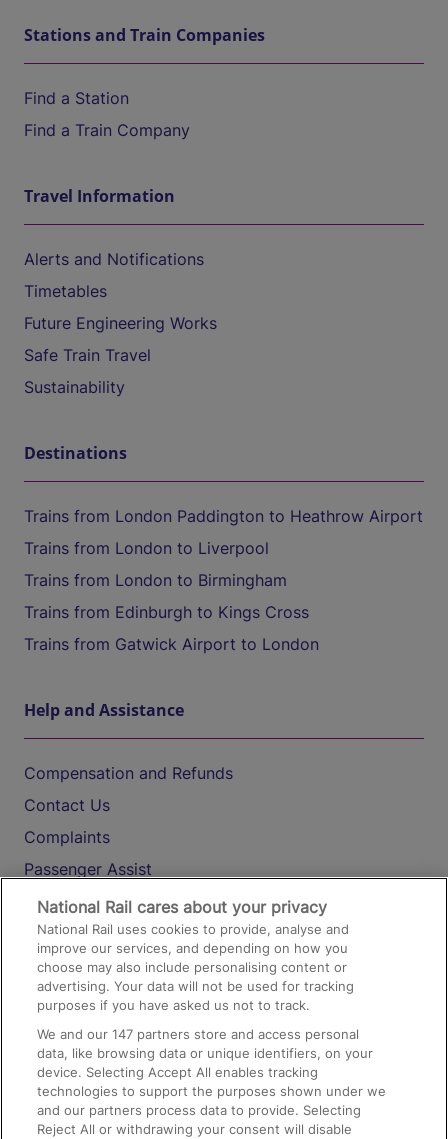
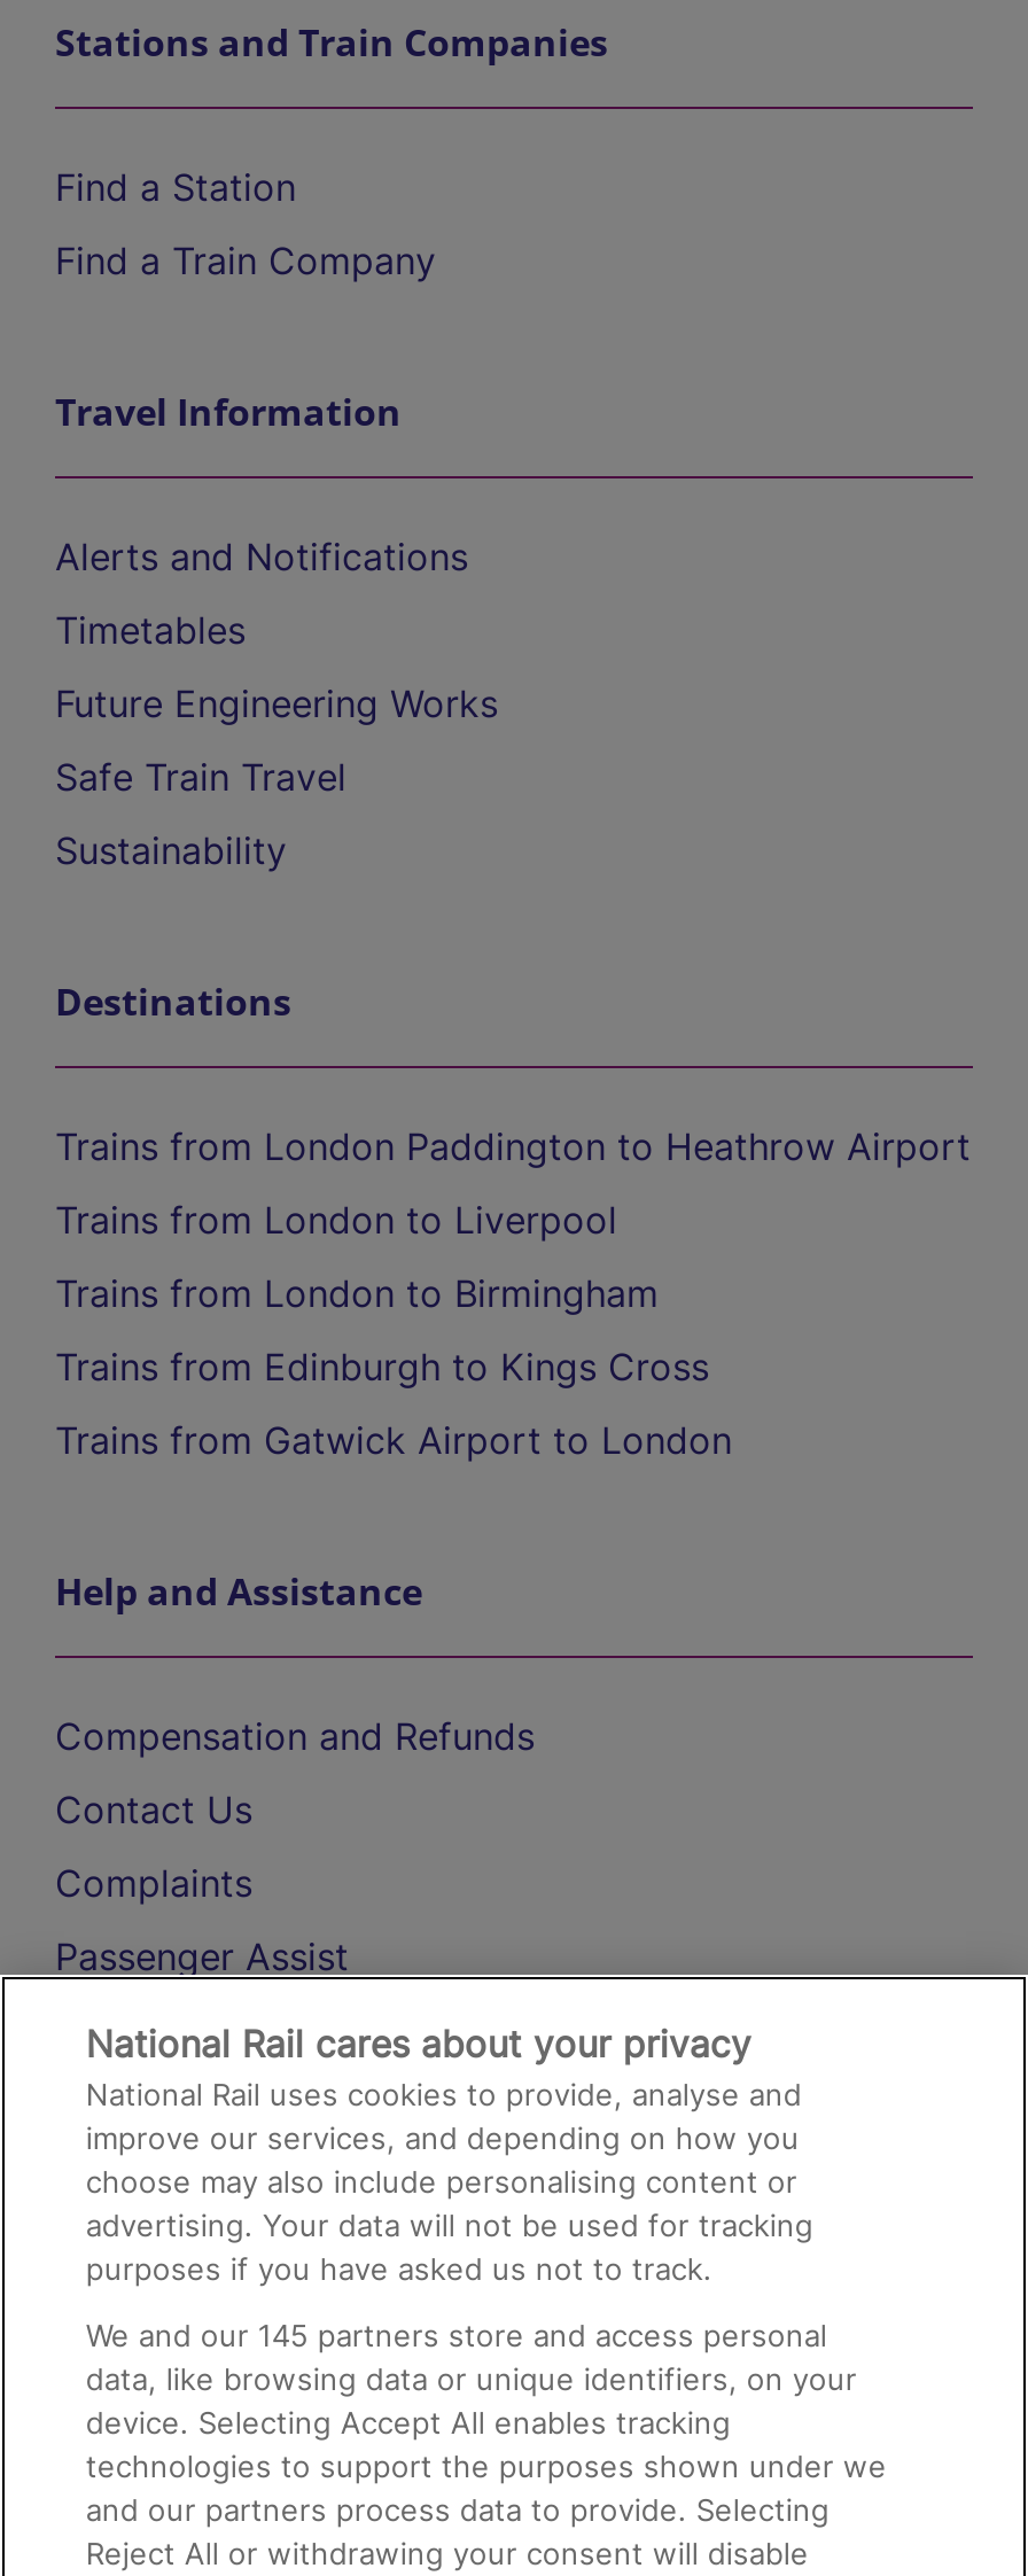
[37,1026,359,1042] We and our 147 partners store and access personal -> [86,2317,827,2353] We and our 145 partners store and access personal

